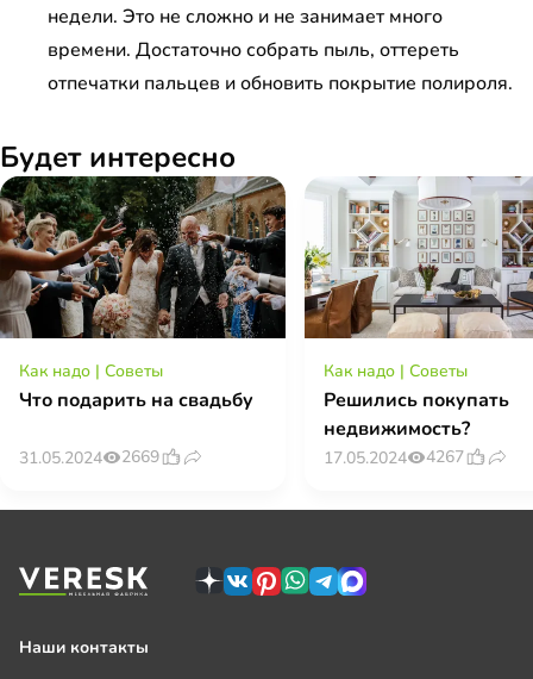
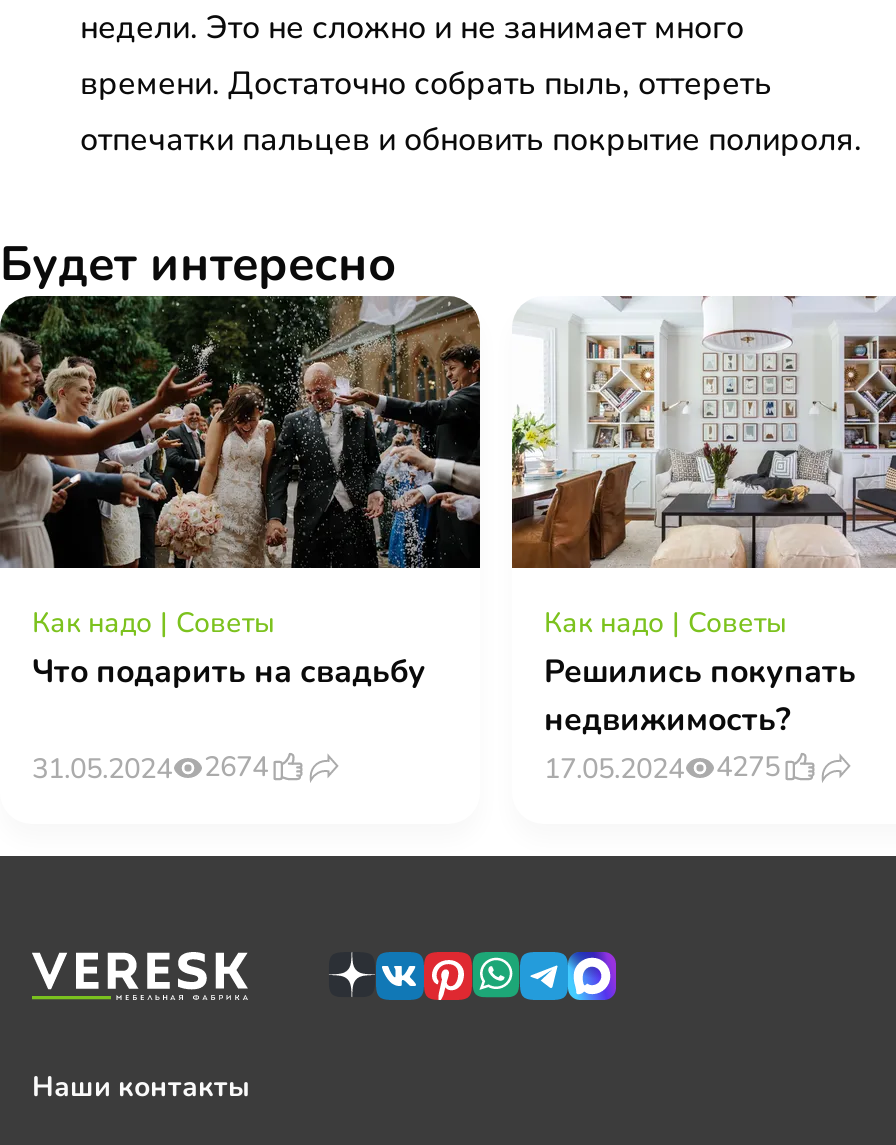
[19,446,159,469] 31.05.2024 2669 -> [32,748,268,787] 31.05.2024 2674
[324,446,464,469] 17.05.2024 4267 -> [544,748,780,787] 17.05.2024 4275

